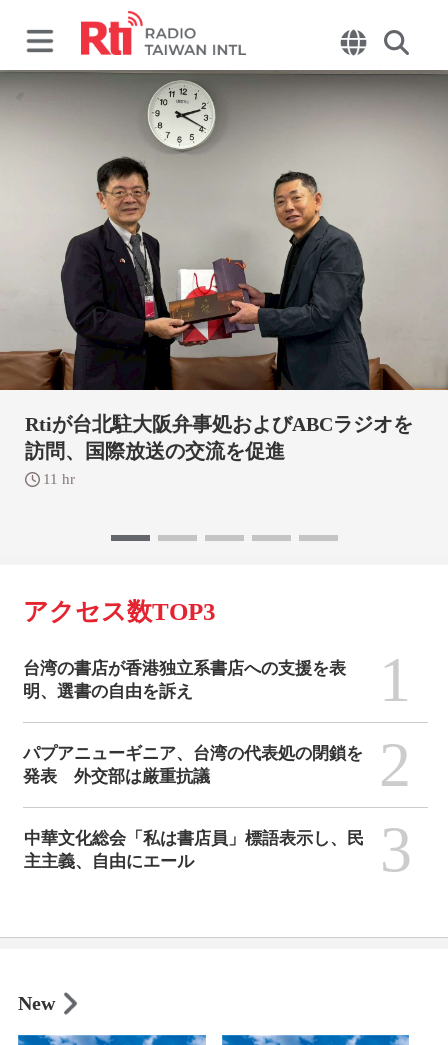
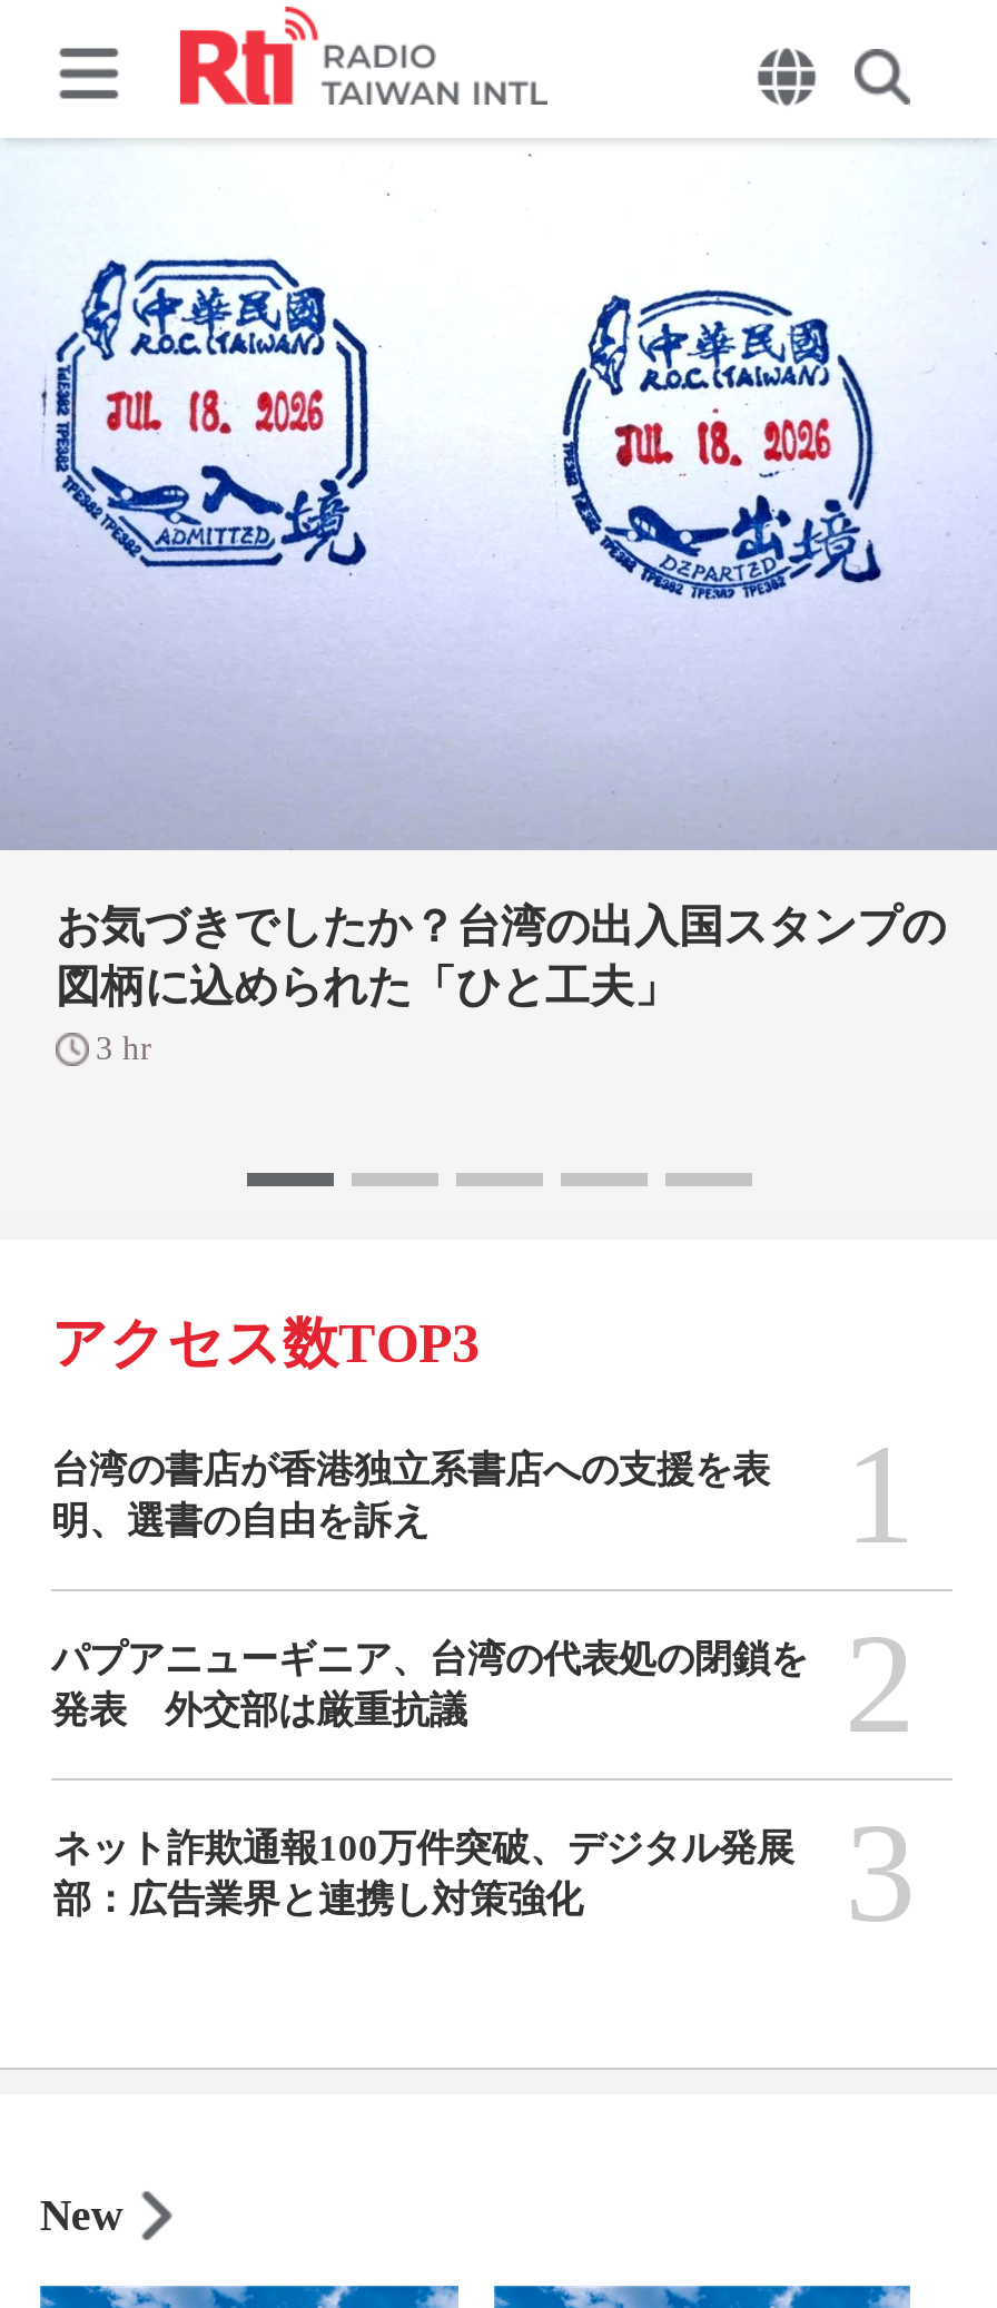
[3,69,445,487] [image] | Rtiが台北駐大阪弁事処およびABCラジオを | 訪問、国際放送の交流を促進 | 11 hr -> [7,138,990,1066] [image] | お気づきでしたか？台湾の出入国スタンプの | 図柄に込められた「ひと工夫」 | 3 hr
[24,829,364,871] 中華文化総会「私は書店員」標語表示し、民 | 主主義、自由にエール -> [53,1827,794,1921] ネット詐欺通報100万件突破、デジタル発展 | 部：広告業界と連携し対策強化

